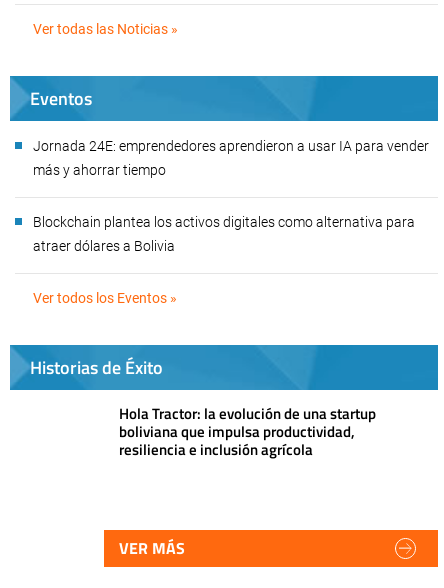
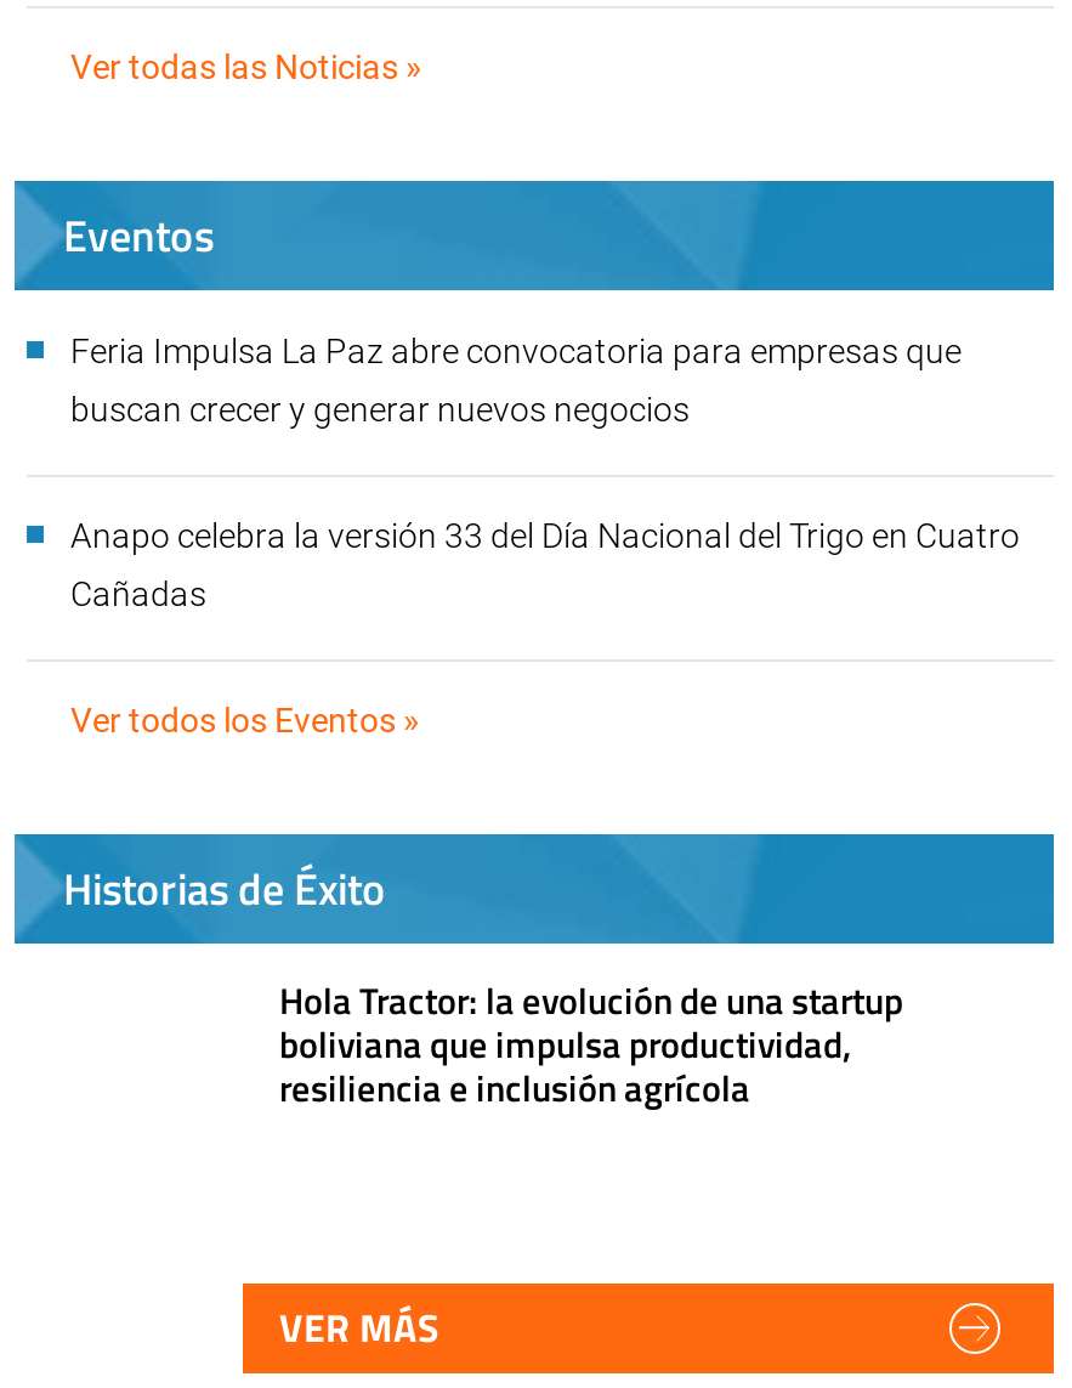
[33,138,429,154] Jornada 24E: emprendedores aprendieron a usar IA para vender -> [70,332,962,371] Feria Impulsa La Paz abre convocatoria para empresas que
[33,162,166,178] más y ahorrar tiempo -> [70,390,690,429] buscan crecer y generar nuevos negocios
[33,214,415,230] Blockchain plantea los activos digitales como alternativa para -> [70,516,1020,555] Anapo celebra la versión 33 del Día Nacional del Trigo en Cuatro
[33,238,175,254] atraer dólares a Bolivia -> [70,575,206,613] Cañadas

